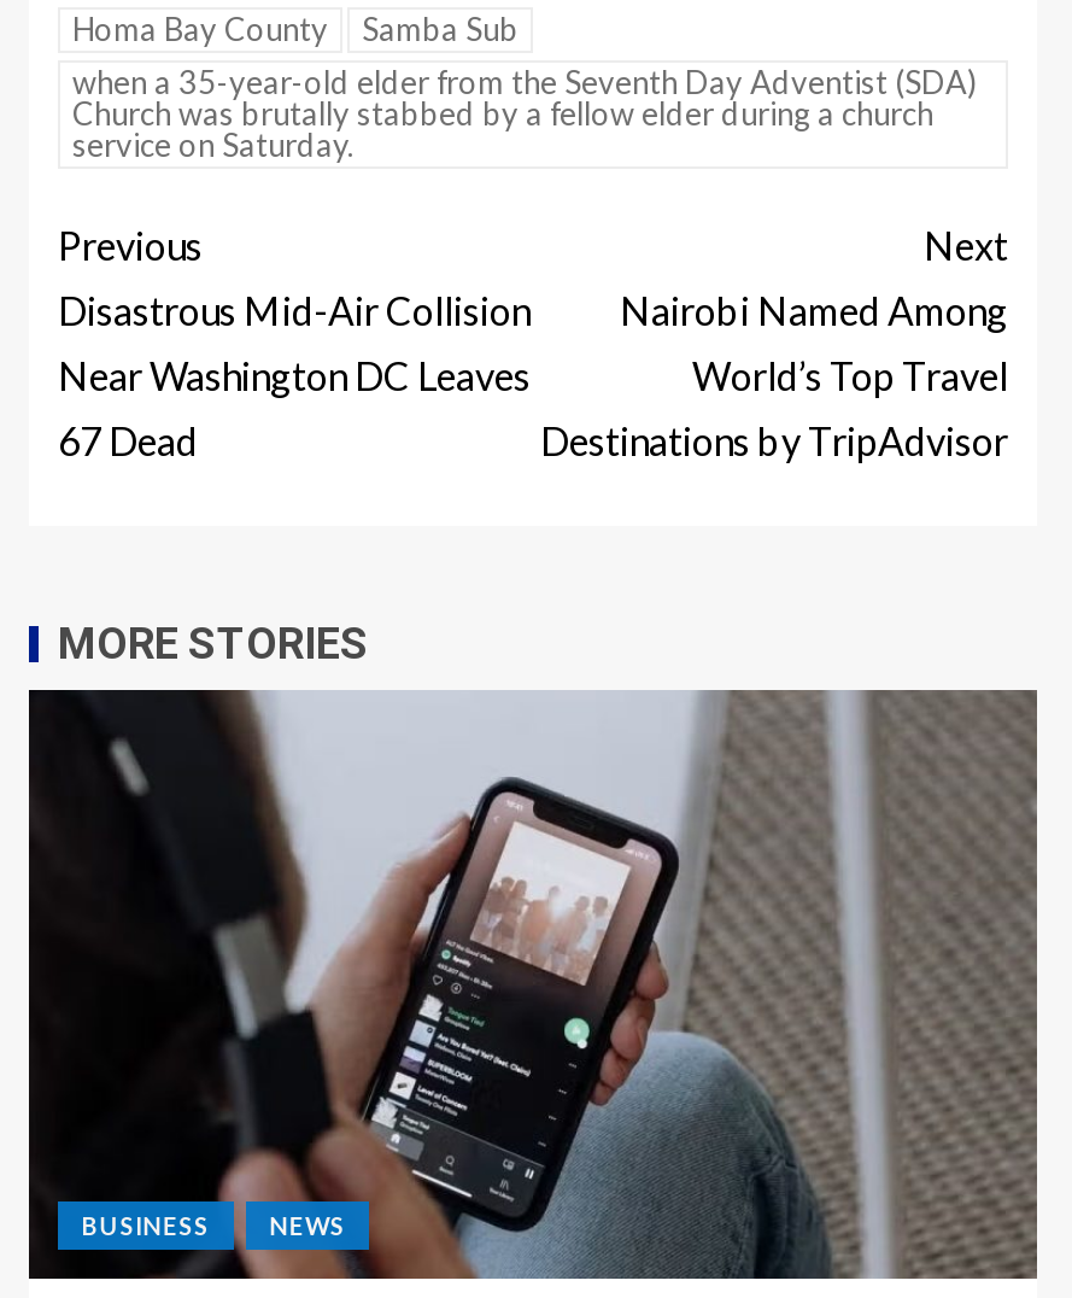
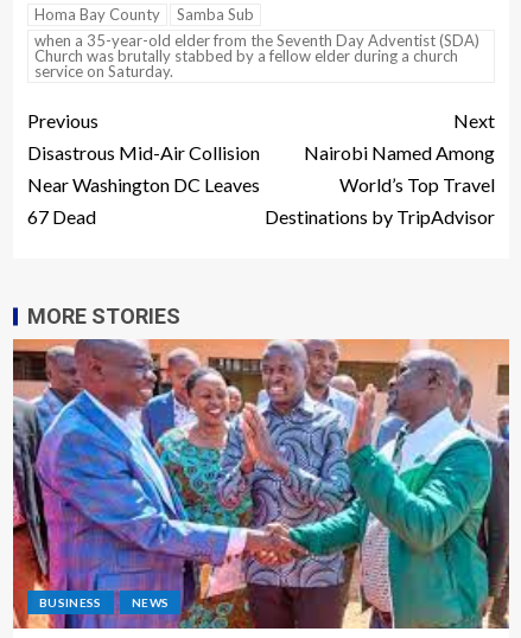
[27,688,1039,1281] [image] -> [12,338,510,630] [image]

